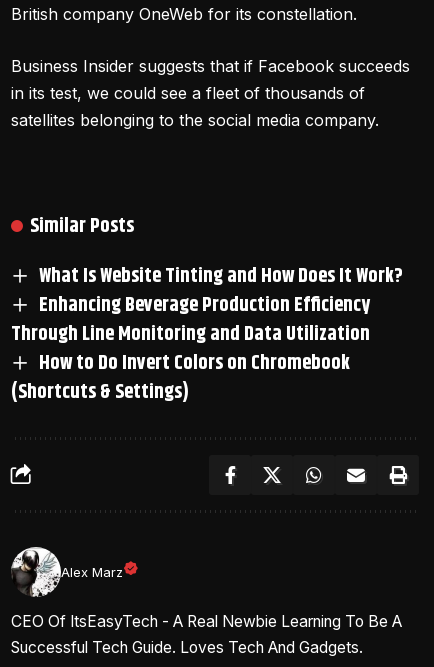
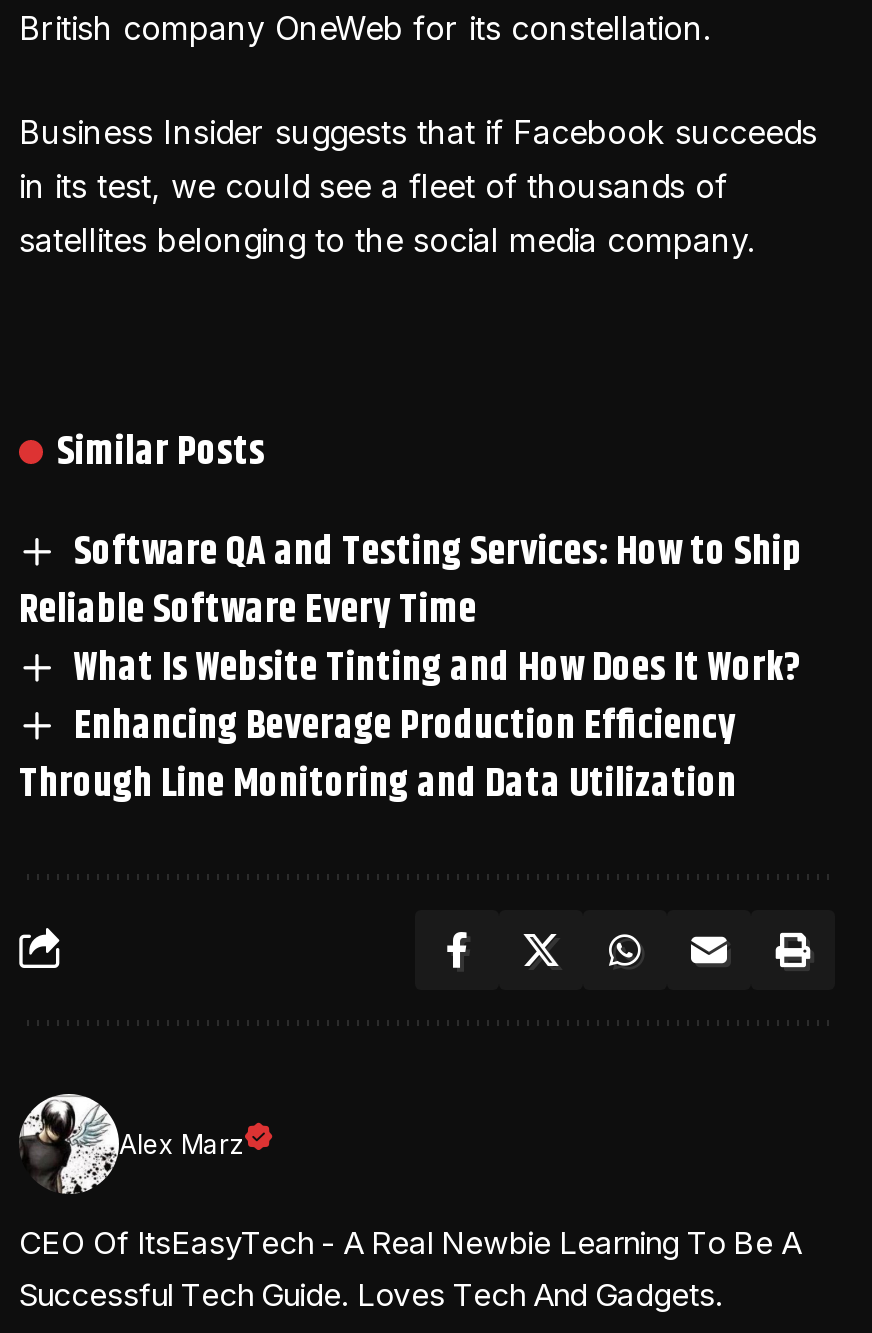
none -> [19,522,802,642] Software QA and Testing Services: How to Ship | Reliable Software Every Time
moved [11,261,402,350] -> [19,638,802,816]: What Is Website Tinting and How Does It Work? | Enhancing Beverage Production Efficiency | Through Line Monitoring and Data Utilization
[11,348,349,408] How to Do Invert Colors on Chromebook | (Shortcuts & Settings) -> none

